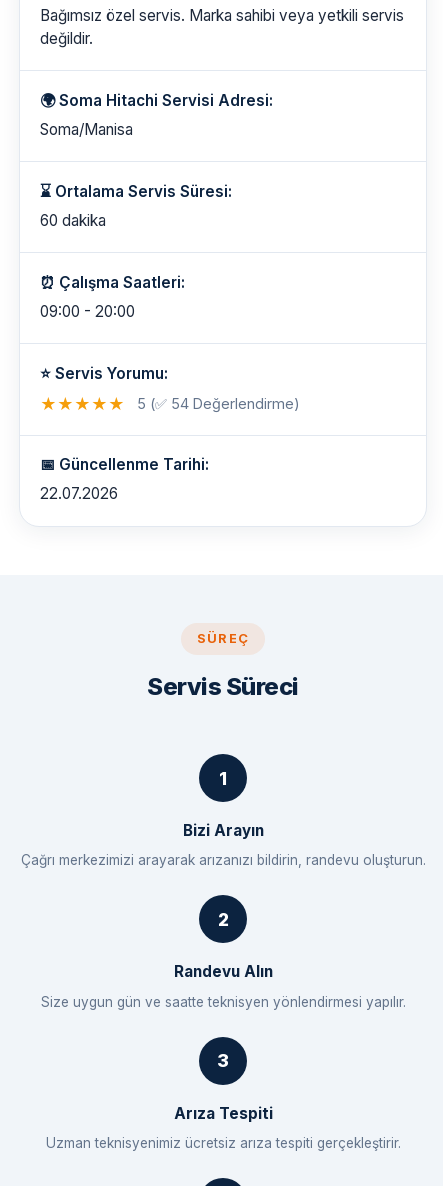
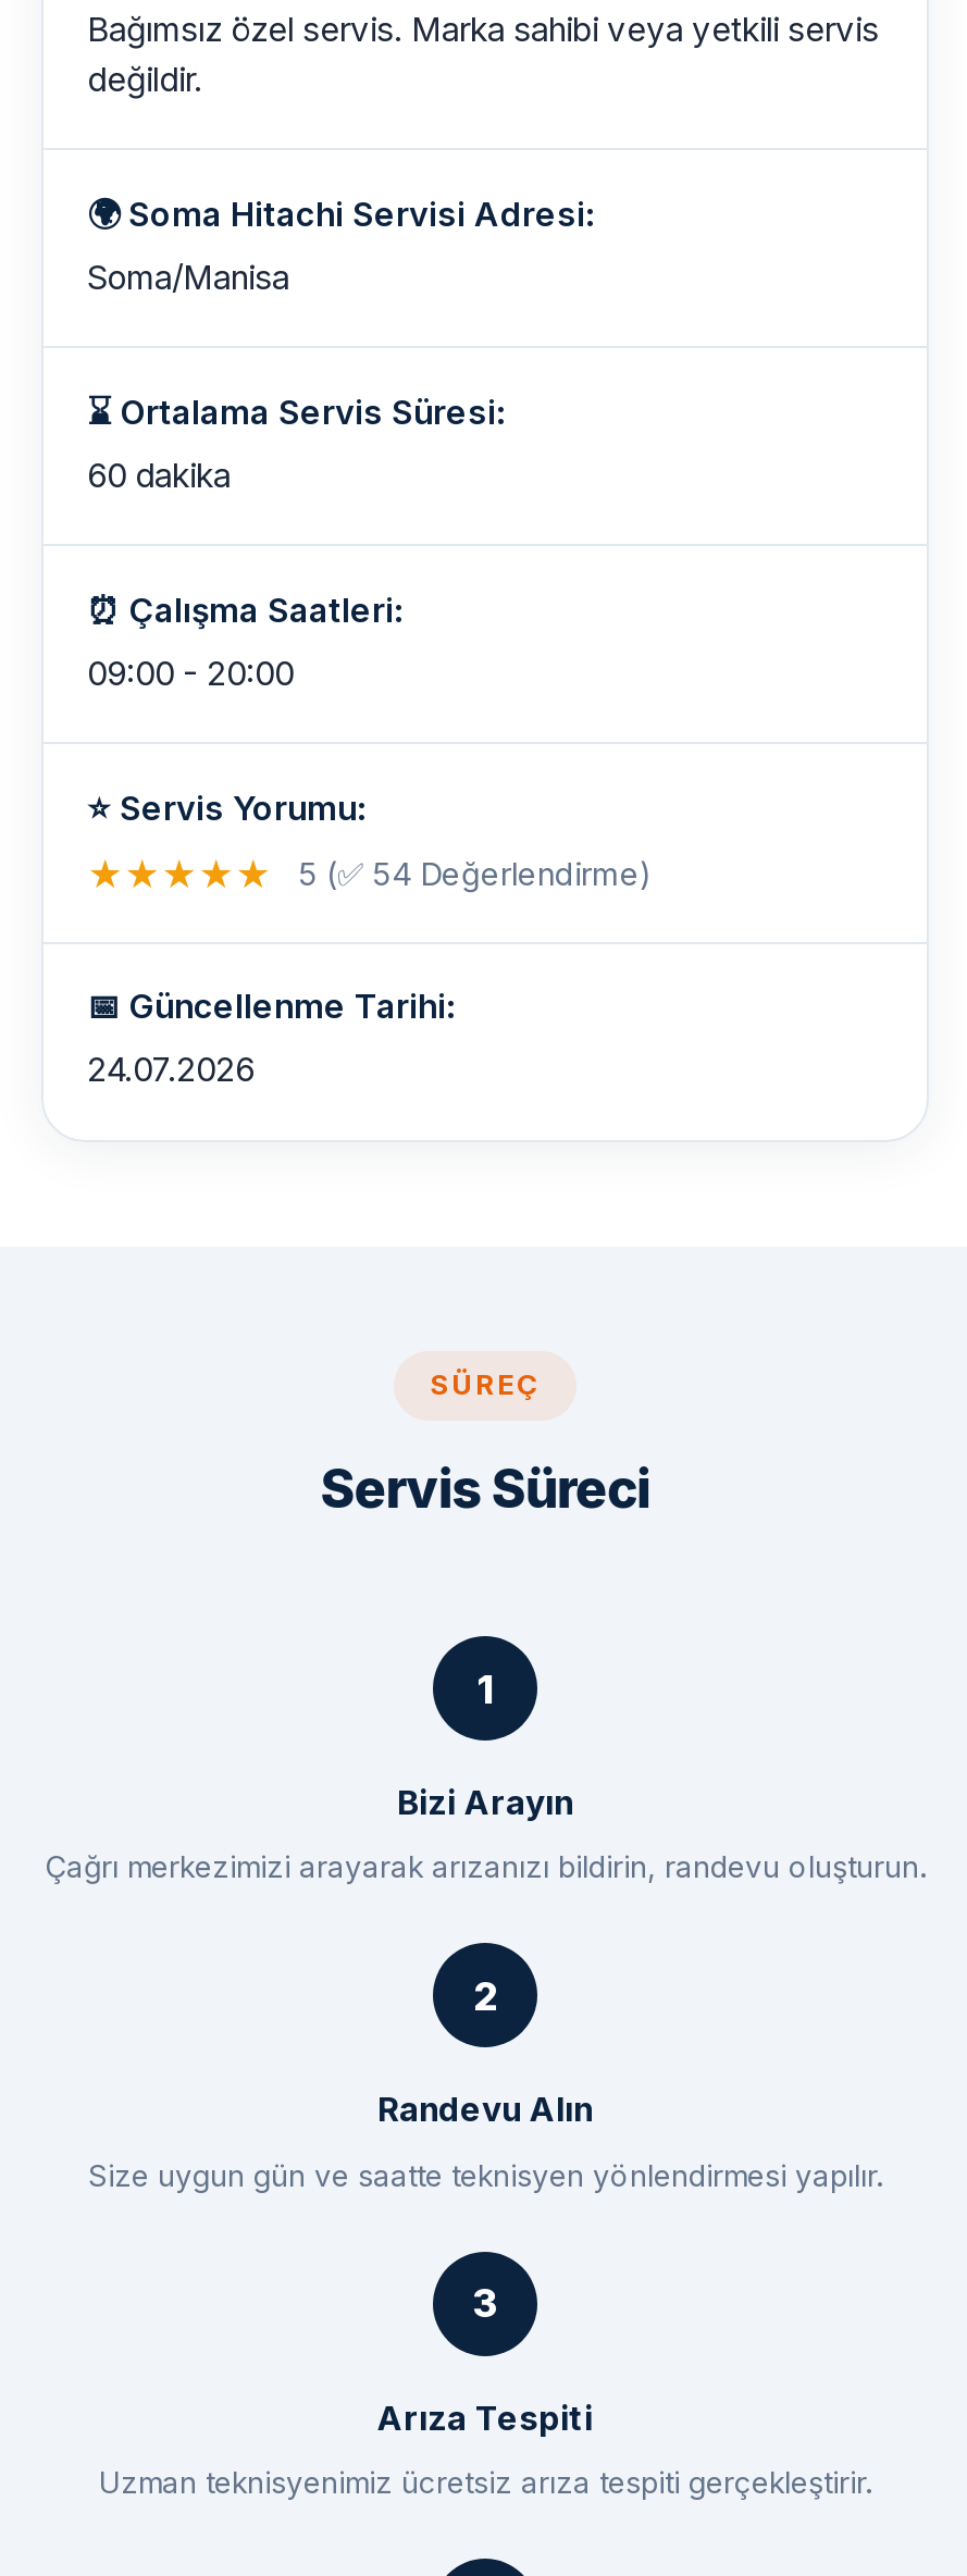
[40,484,118,503] 22.07.2026 -> [87,1050,255,1091] 24.07.2026

